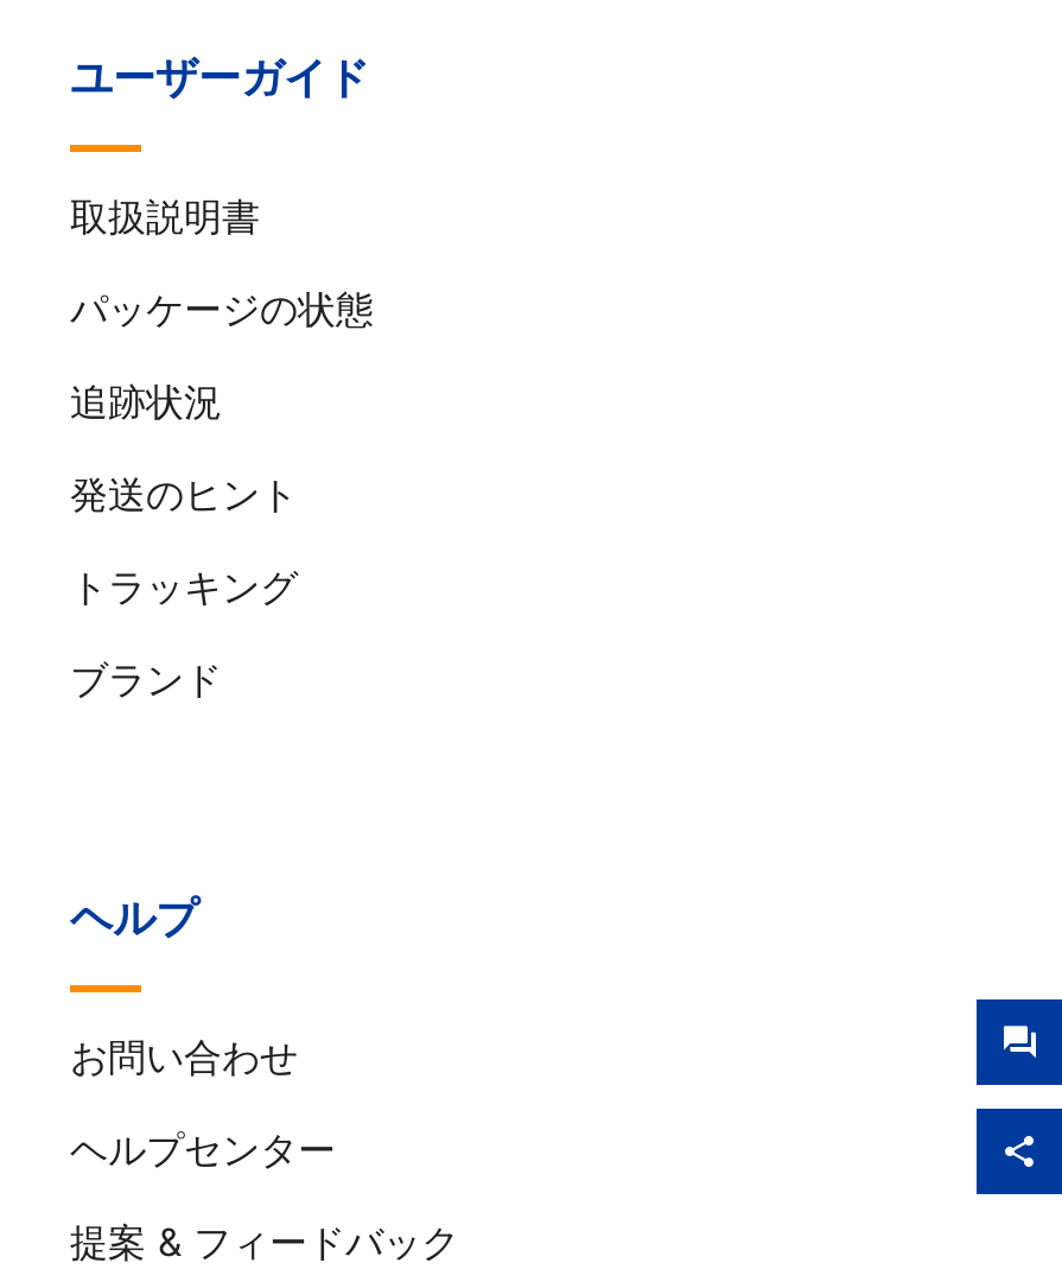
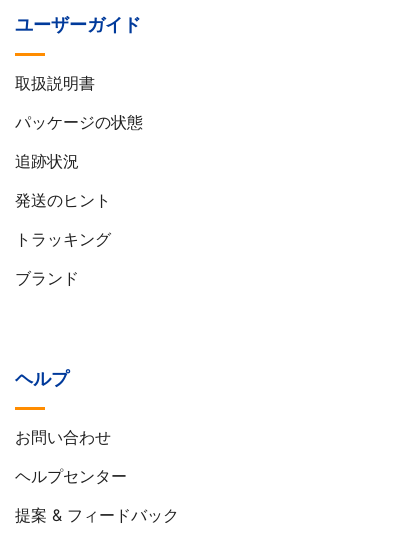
[974,997,1055,1087] [image] -> none
[974,1106,1055,1197] [image] -> none

